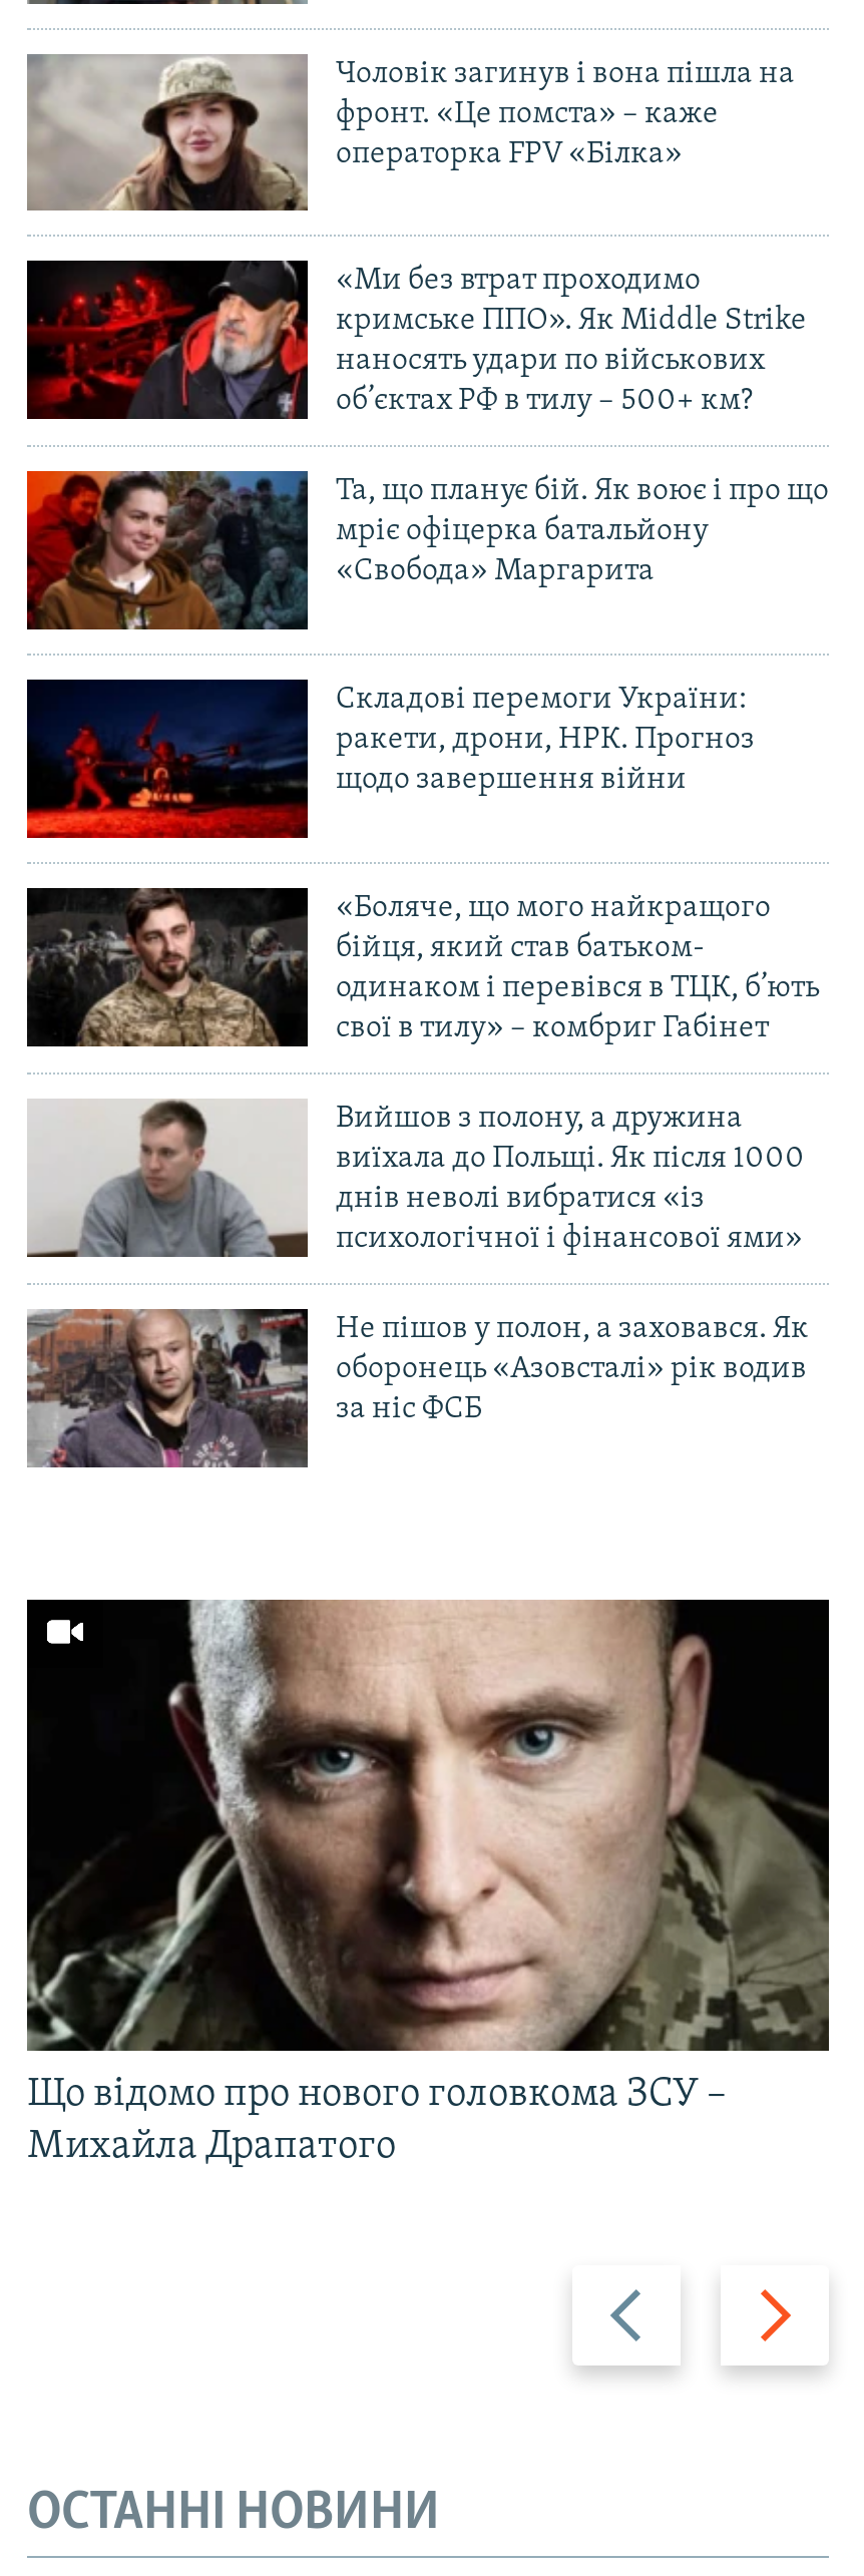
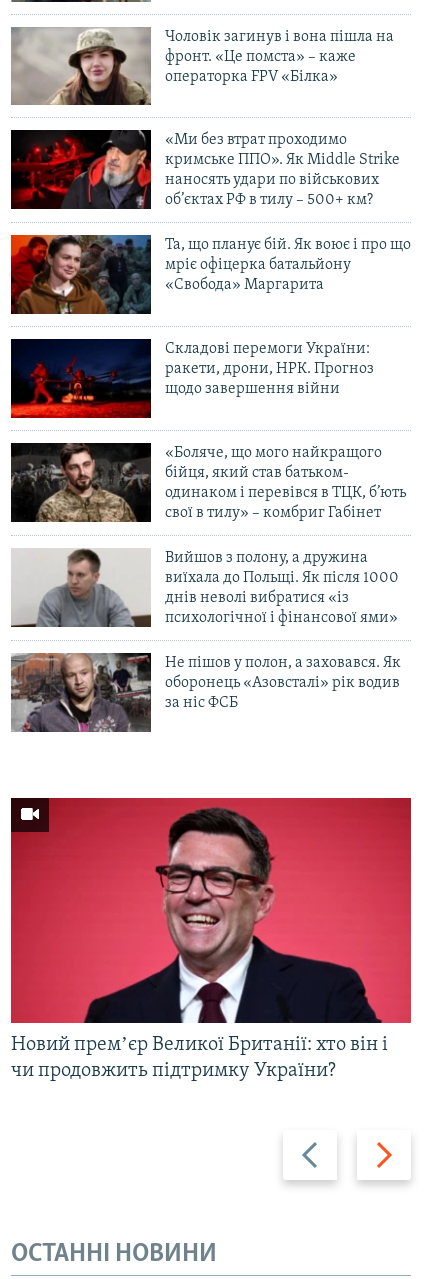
[25,1598,831,2166] [image] | Що відомо про нового головкома ЗСУ – | Михайла Драпатого -> [10,797,412,1081] [image] | Новий премʼєр Великої Британії: хто він і | чи продовжить підтримку України?

